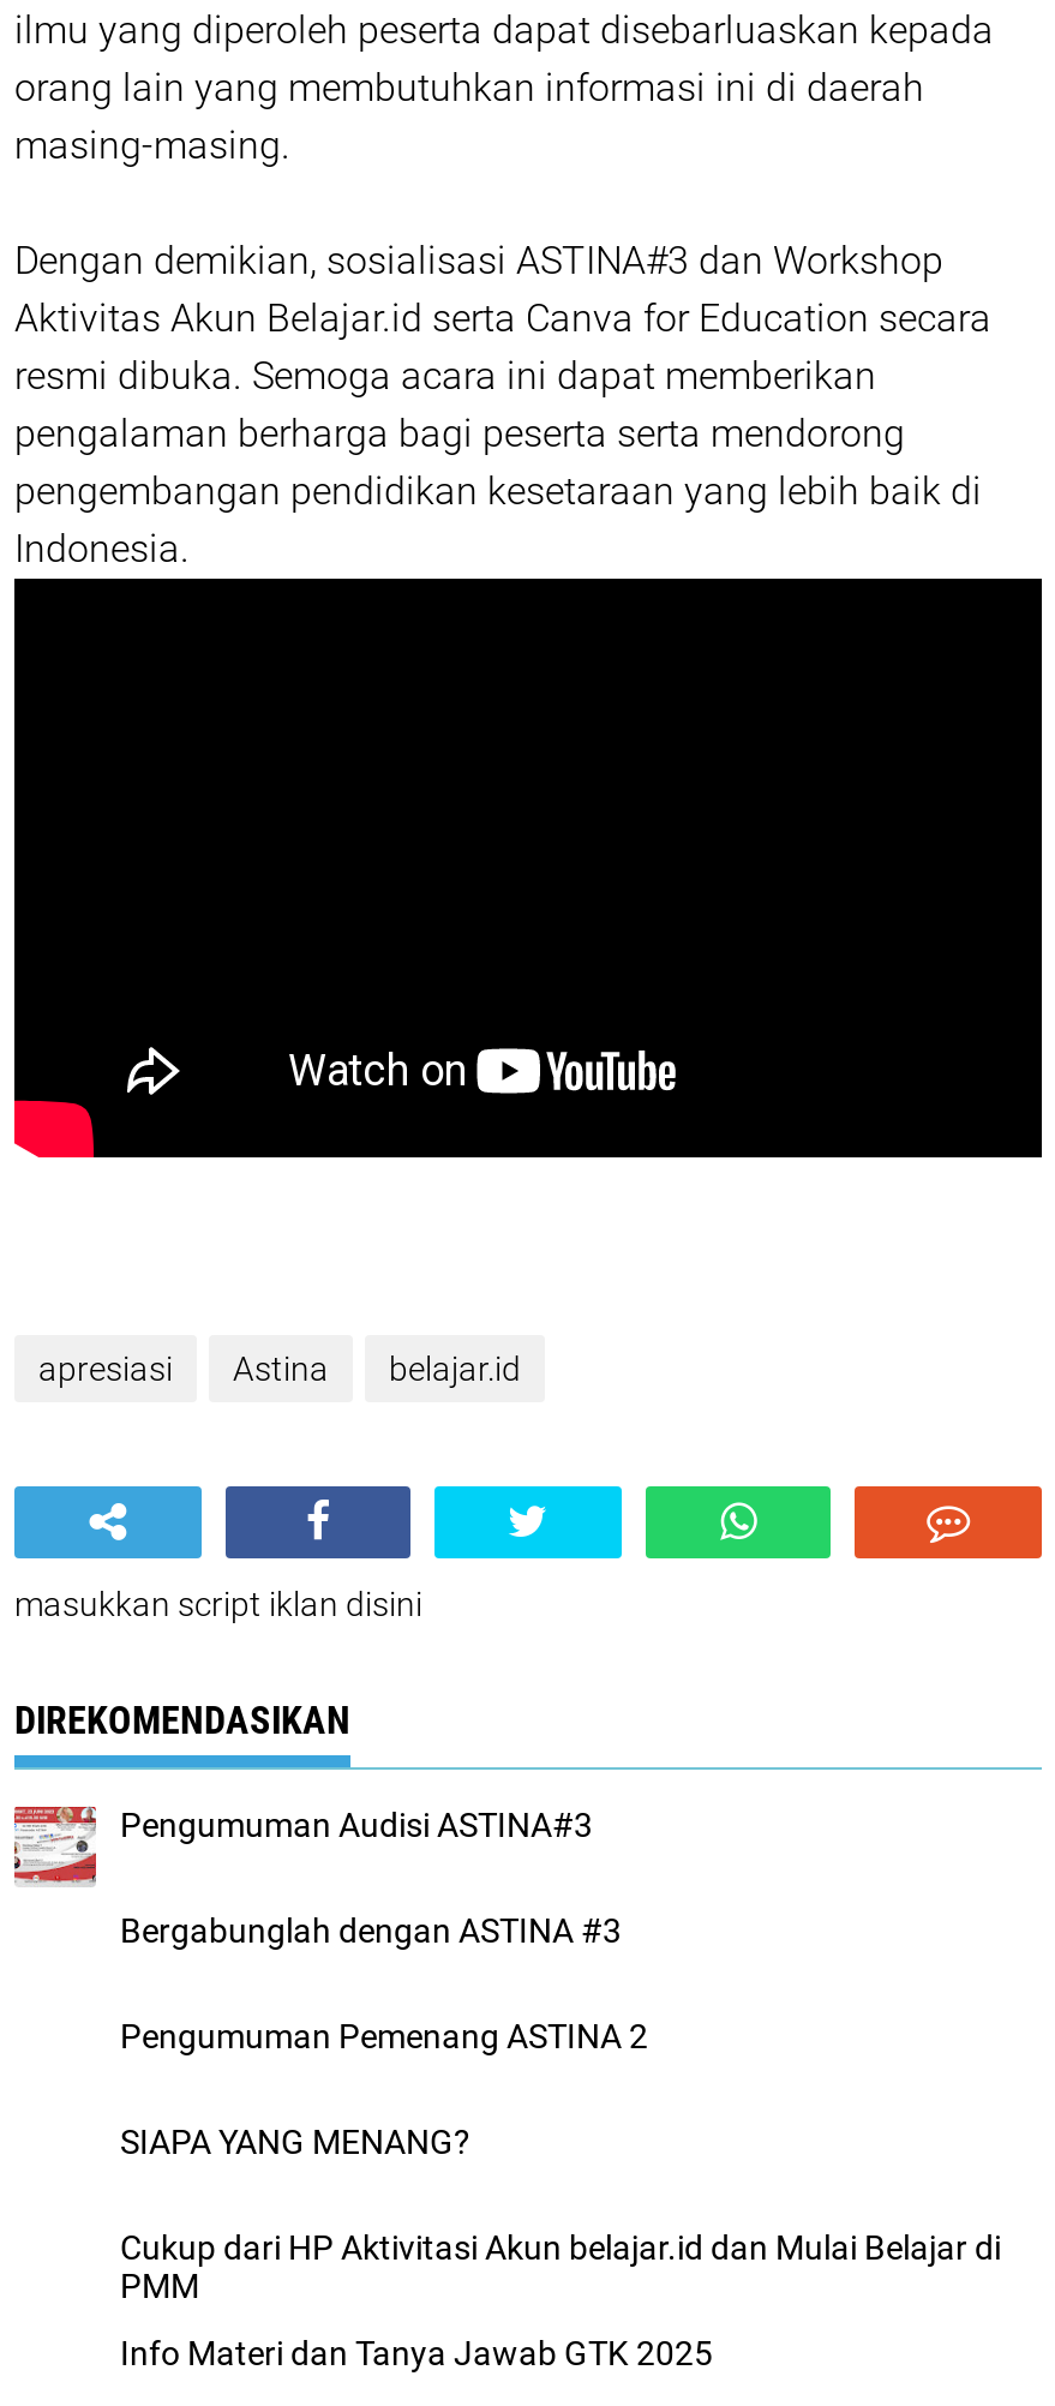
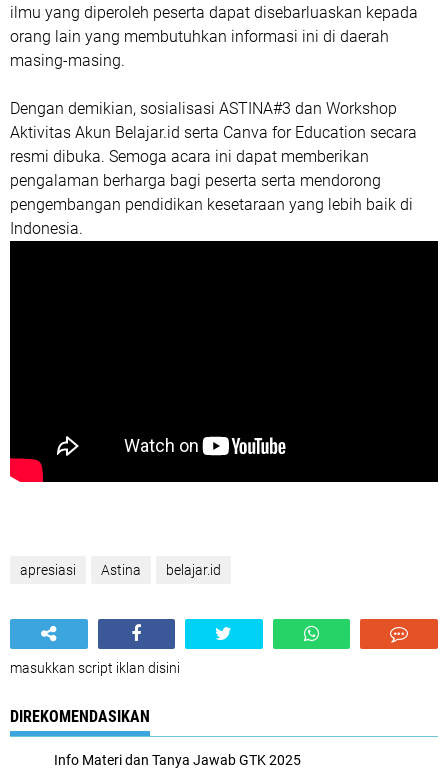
[12,1803,1001,2305] [image] | Pengumuman Audisi ASTINA#3 | Bergabunglah dengan ASTINA #3 | Pengumuman Pemenang ASTINA 2 | SIAPA YANG MENANG? | Cukup dari HP Aktivitasi Akun belajar.id dan Mulai Belajar di | PMM -> none

